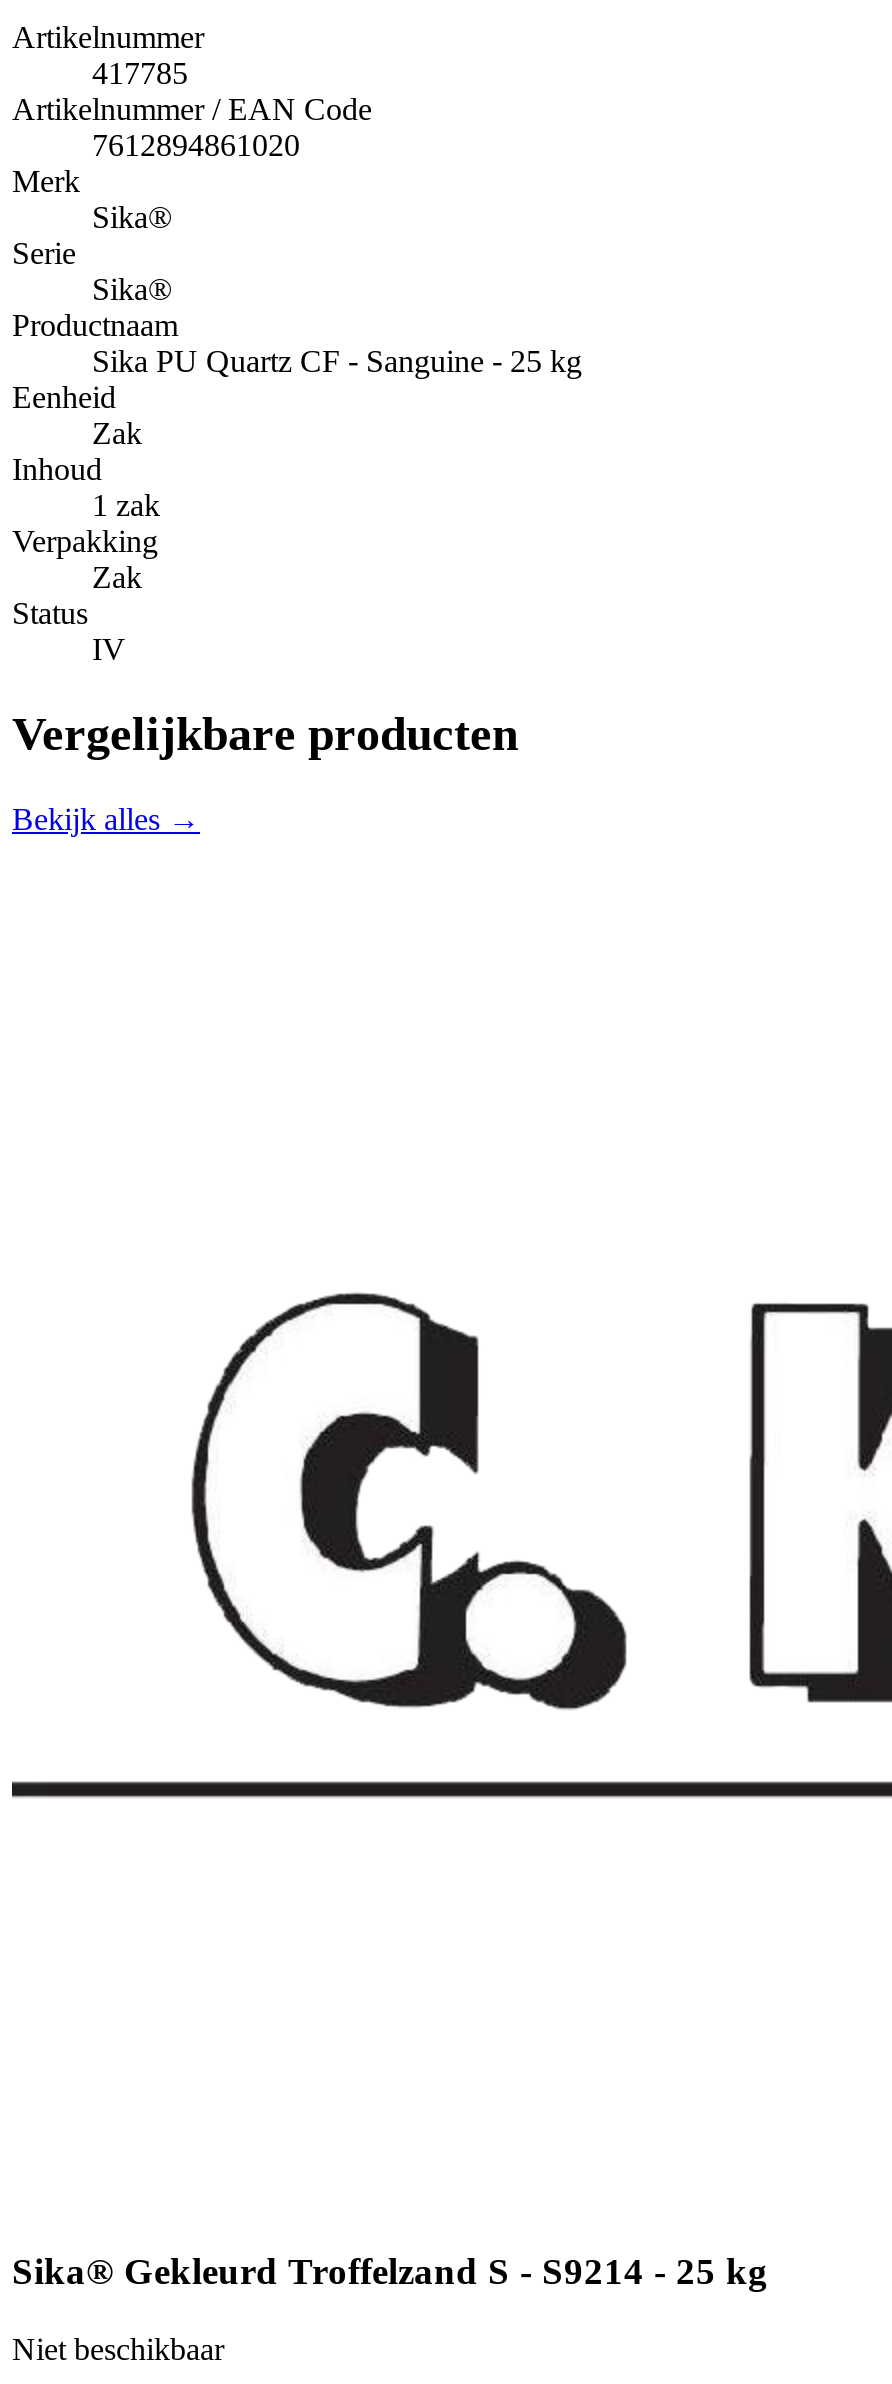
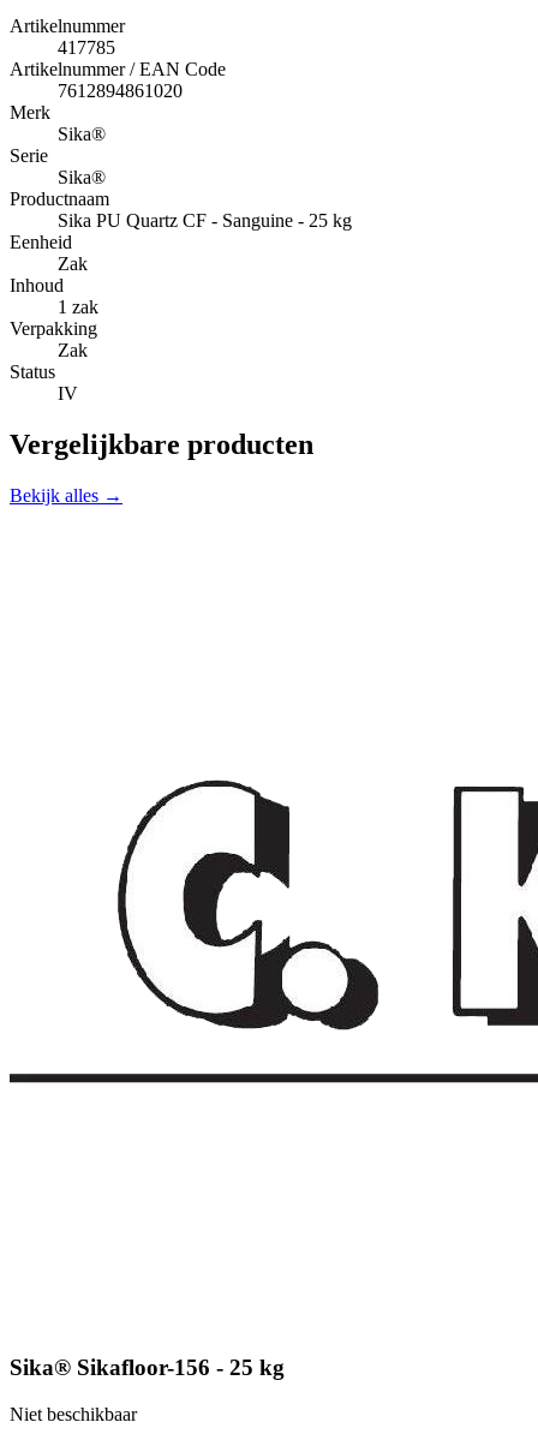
[12,2250,768,2292] Sika® Gekleurd Troffelzand S - S9214 - 25 kg -> [10,1355,285,1380] Sika® Sikafloor-156 - 25 kg

